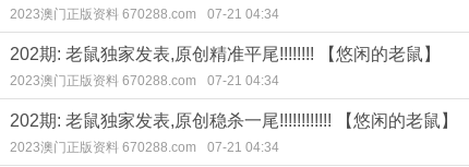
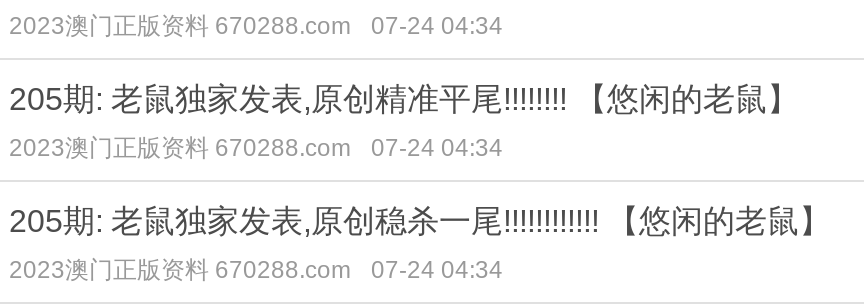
[10,7,279,22] 2023澳门正版资料 670288.com 07-21 04:34 -> [9,12,503,40] 2023澳门正版资料 670288.com 07-24 04:34
[10,45,441,63] 202期: 老鼠独家发表,原创精准平尾!!!!!!!! 【悠闲的老鼠】 -> [9,82,799,116] 205期: 老鼠独家发表,原创精准平尾!!!!!!!! 【悠闲的老鼠】
[10,73,279,88] 2023澳门正版资料 670288.com 07-21 04:34 -> [9,134,503,162] 2023澳门正版资料 670288.com 07-24 04:34
[10,111,458,130] 202期: 老鼠独家发表,原创稳杀一尾!!!!!!!!!!!! 【悠闲的老鼠】 -> [9,204,831,238] 205期: 老鼠独家发表,原创稳杀一尾!!!!!!!!!!!! 【悠闲的老鼠】
[10,140,279,155] 2023澳门正版资料 670288.com 07-21 04:34 -> [9,256,503,284] 2023澳门正版资料 670288.com 07-24 04:34

